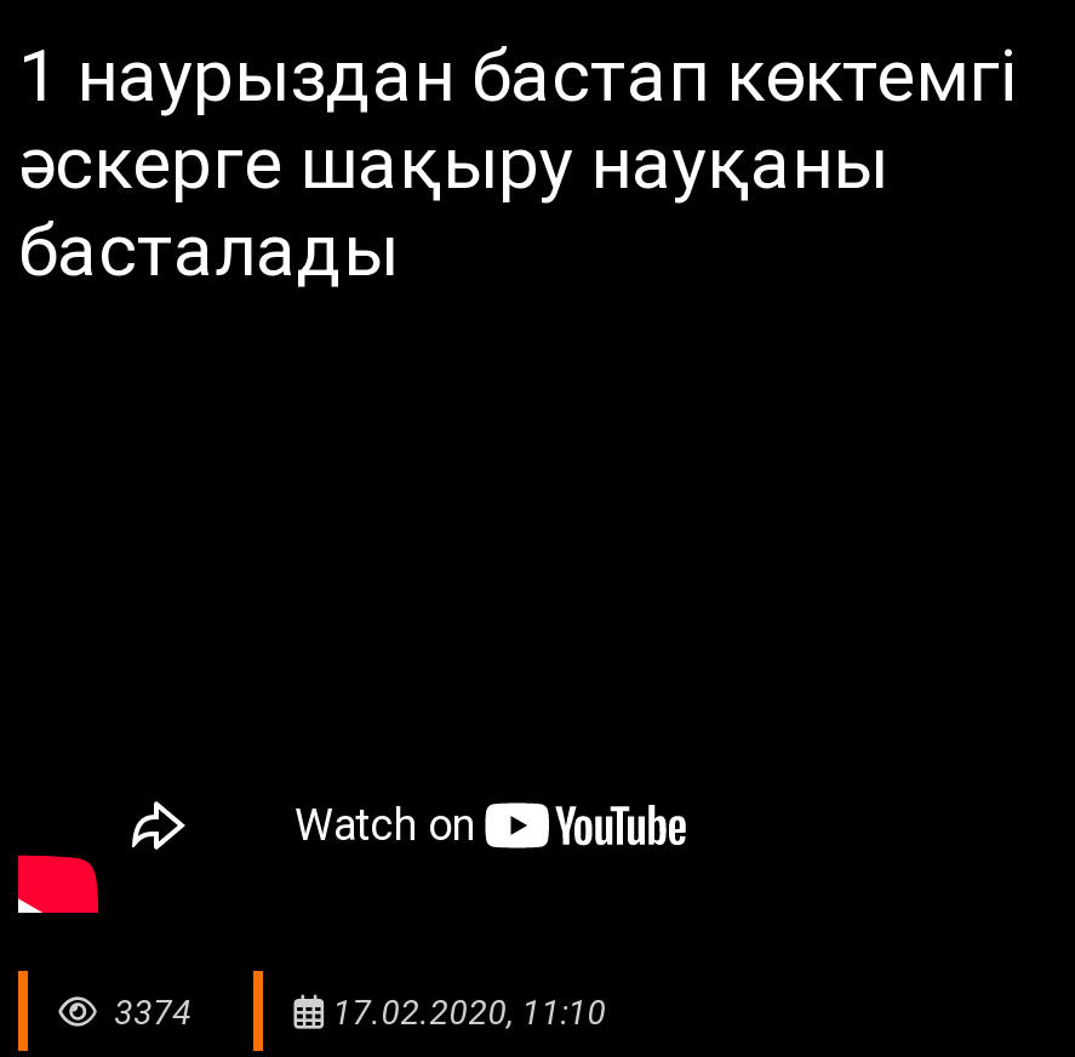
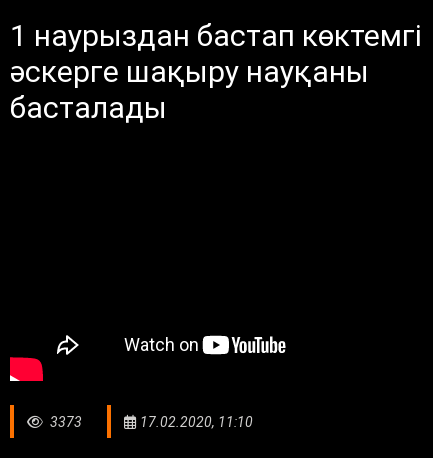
[107,992,192,1030] 3374 -> [47,413,82,429] 3373

